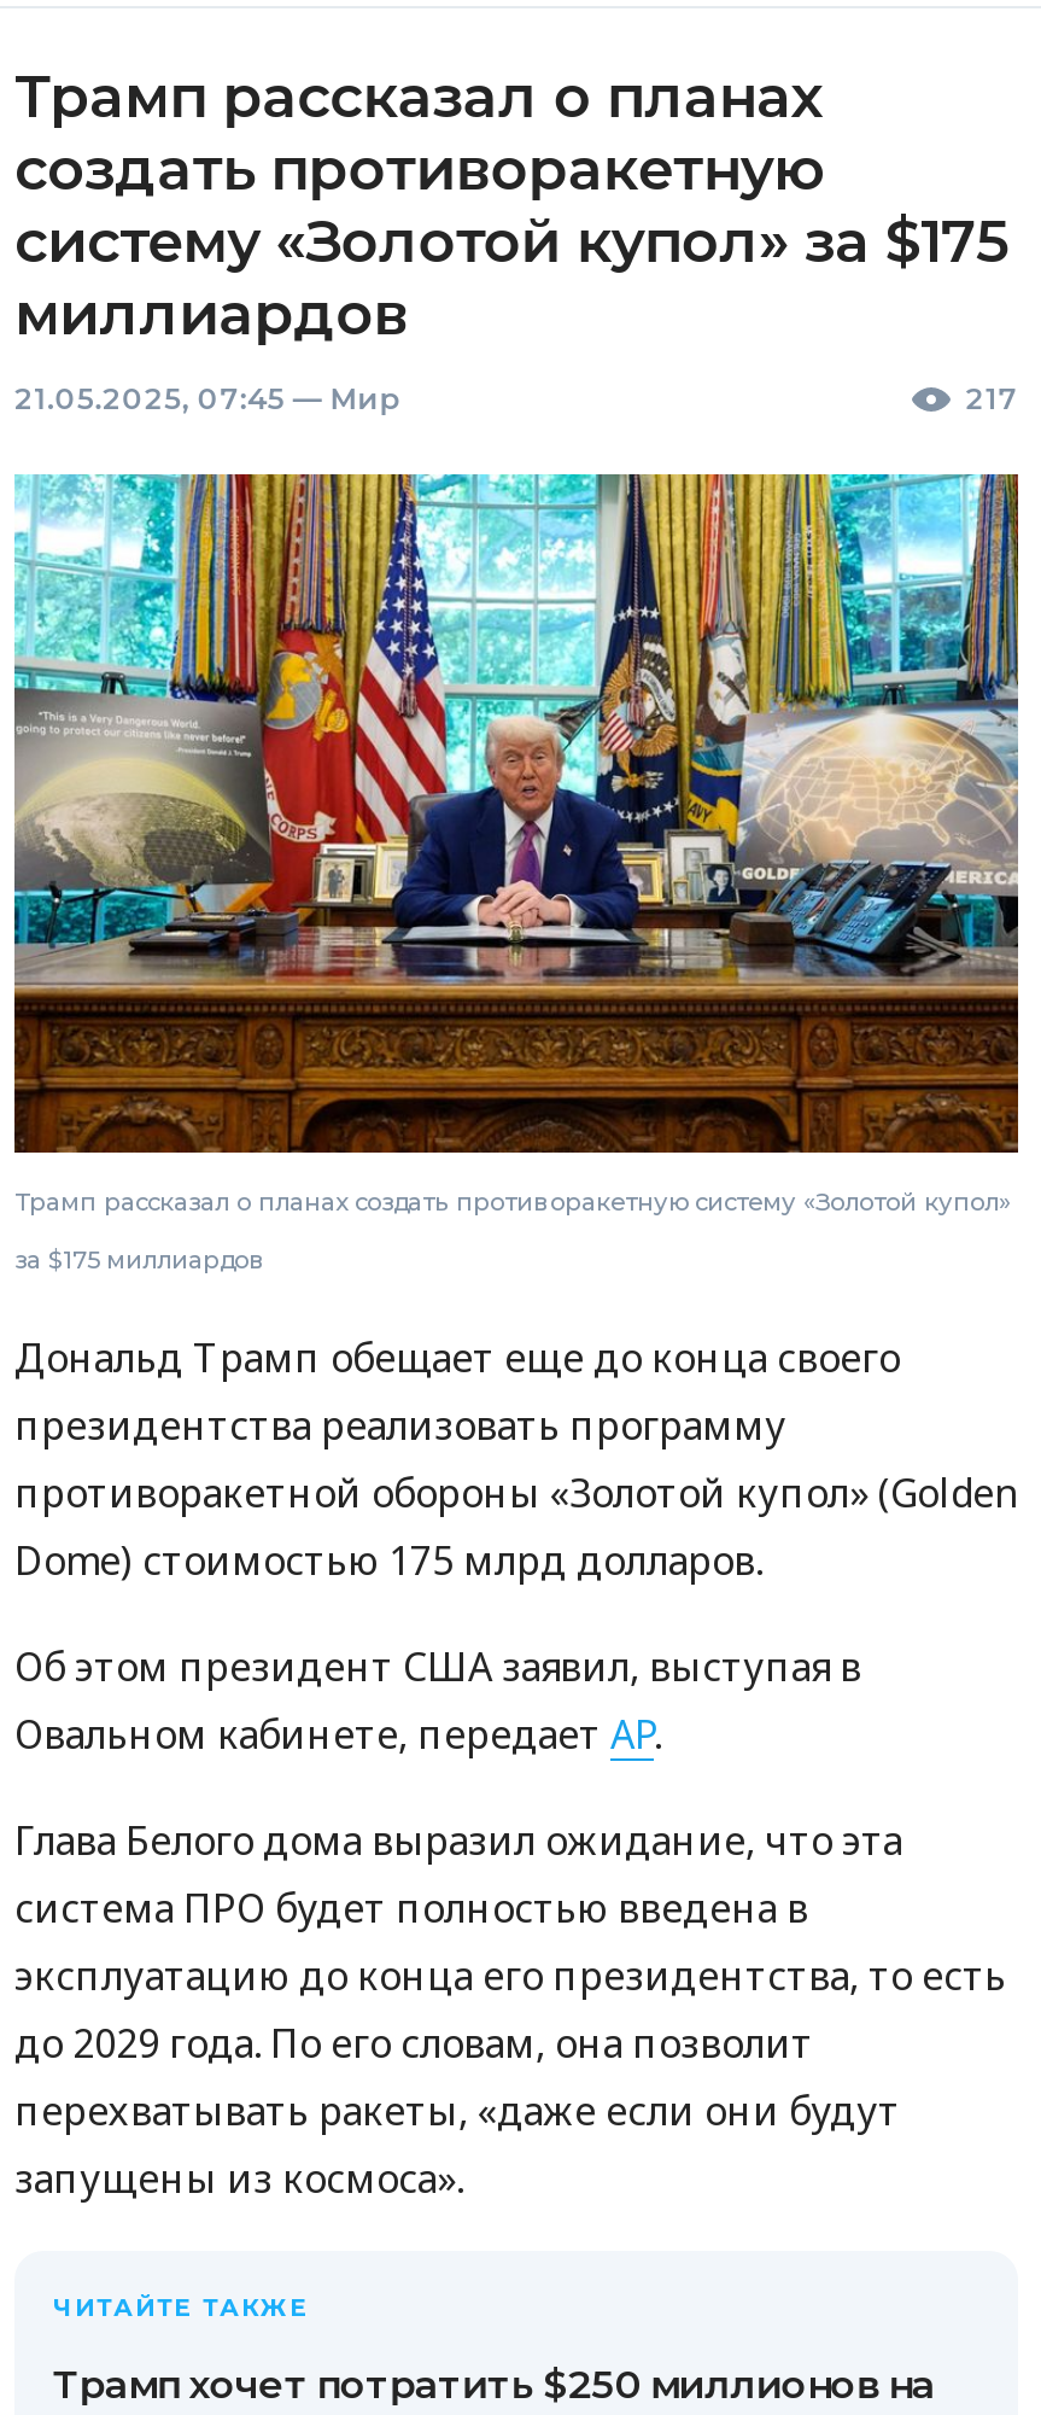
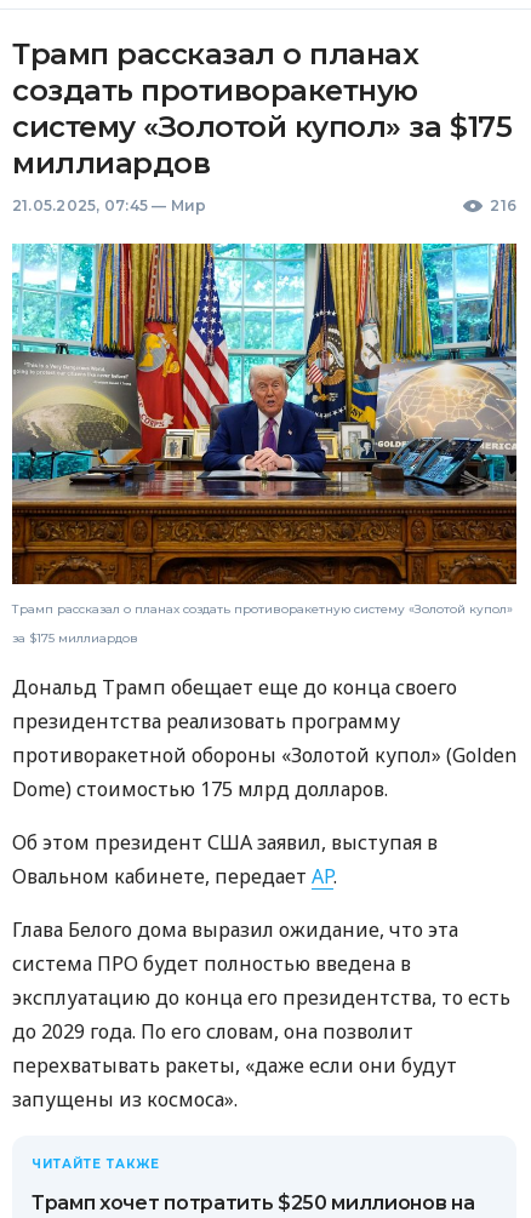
[966,380,1018,416] 217 -> [490,196,516,215] 216

